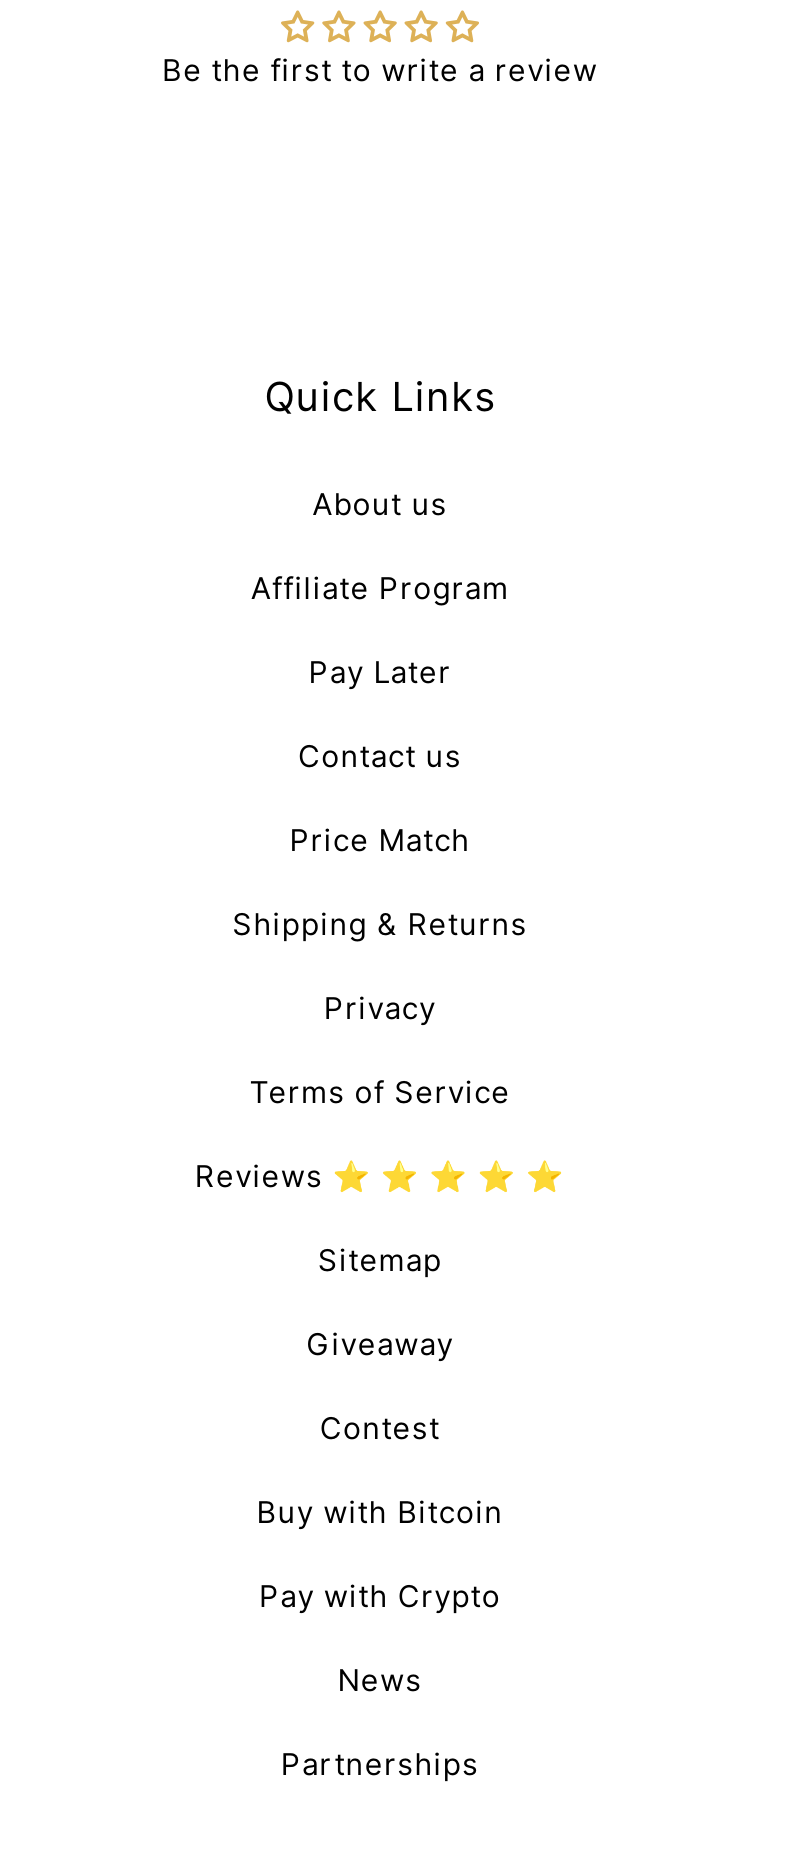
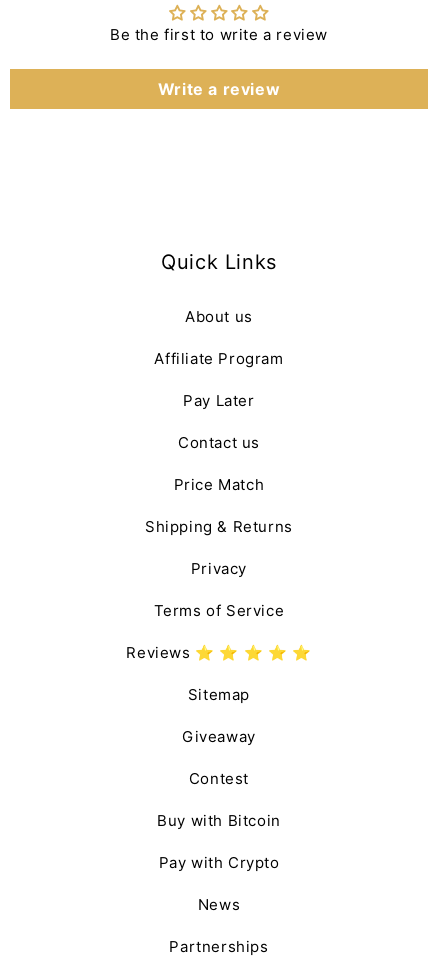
none -> [158,79,280,99] Write a review

